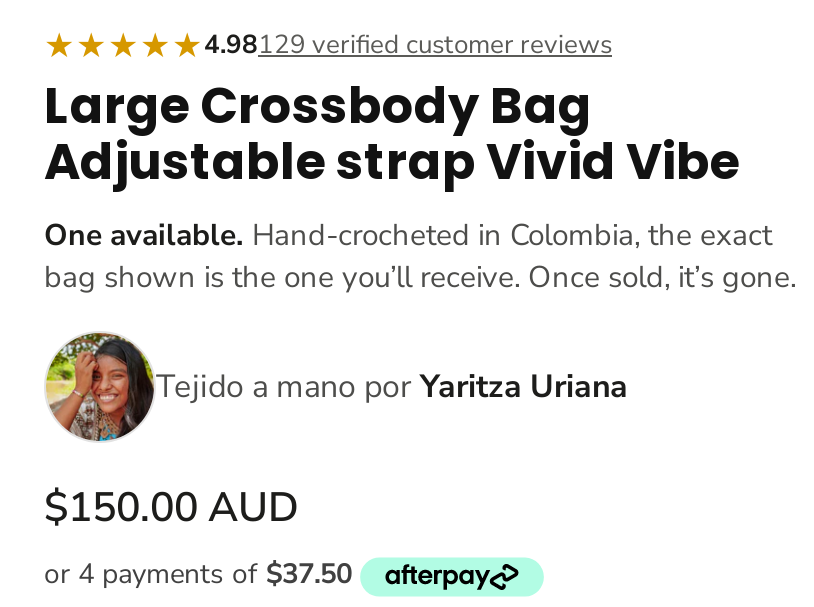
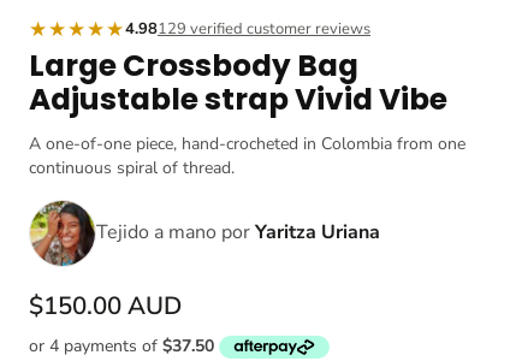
[44,216,796,298] One available. Hand-crocheted in Colombia, the exact | bag shown is the one you’ll receive. Once sold, it’s gone. -> [29,132,465,179] A one-of-one piece, hand-crocheted in Colombia from one | continuous spiral of thread.

